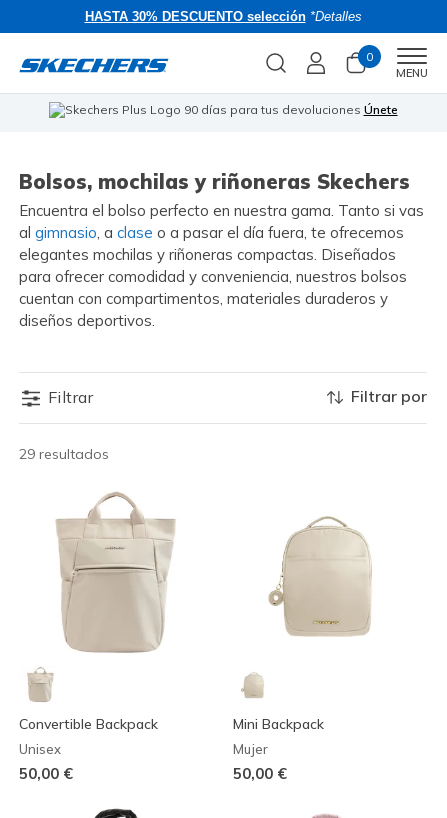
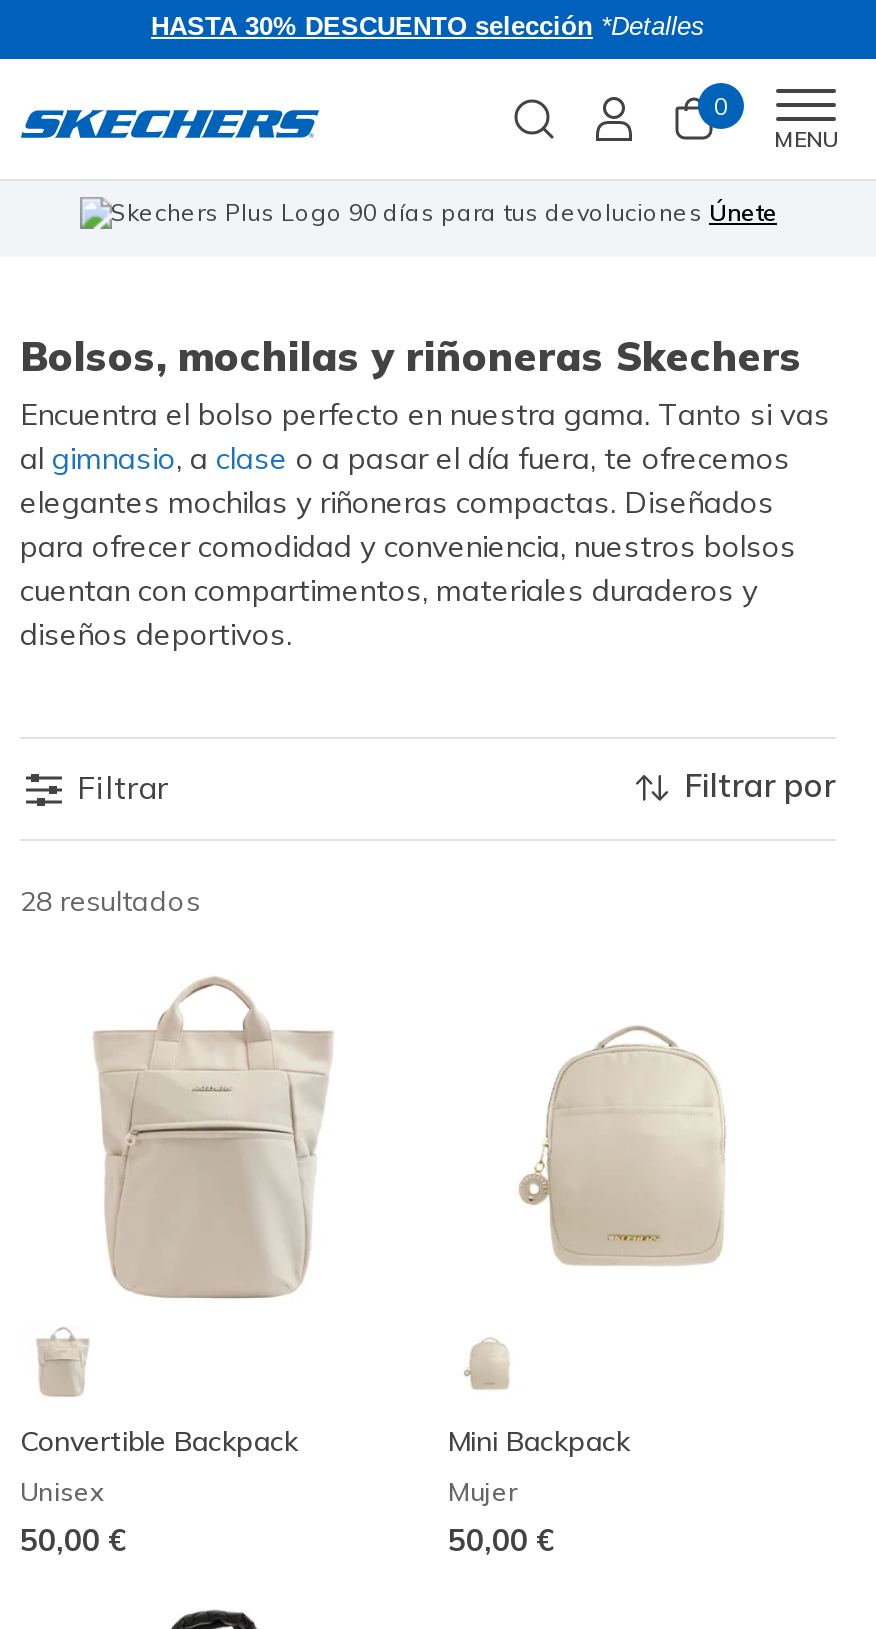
[19,445,109,463] 29 resultados -> [20,883,200,919] 28 resultados

